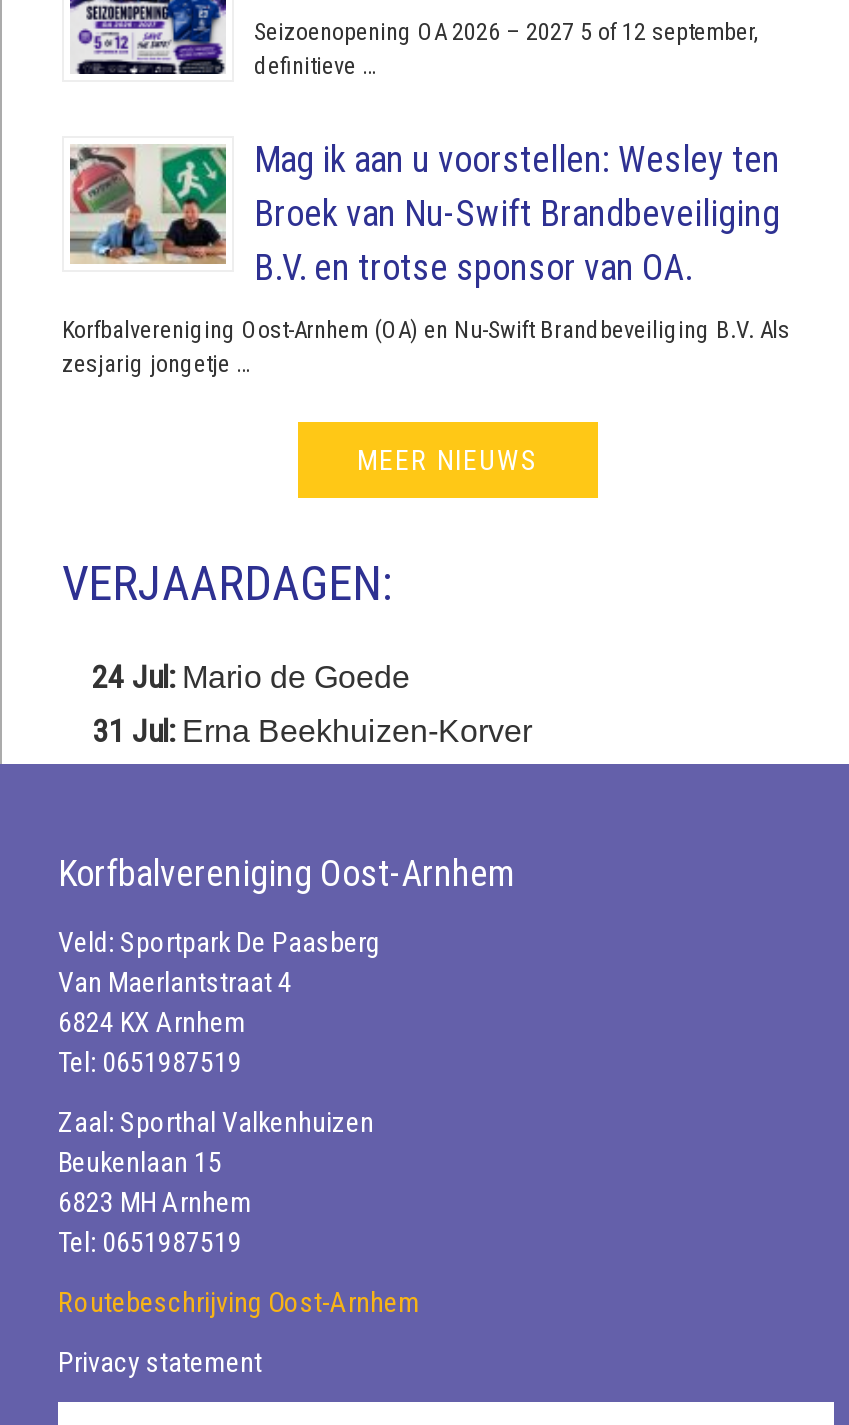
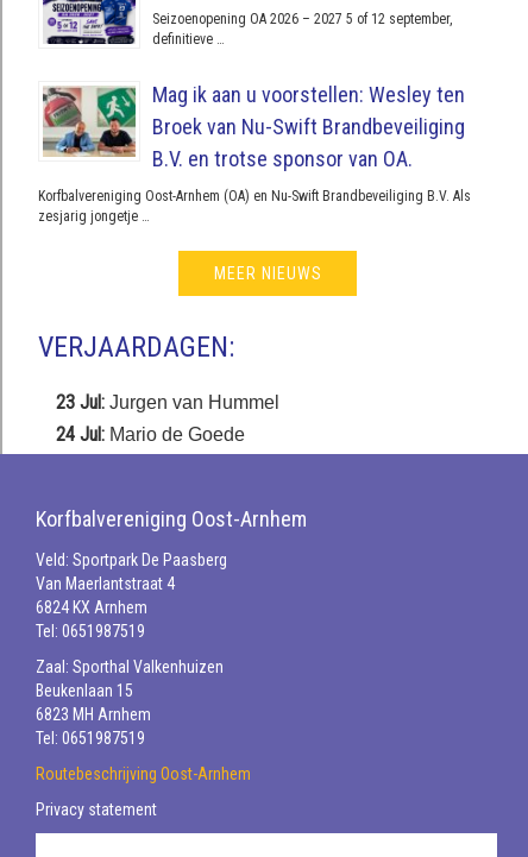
none -> [56,391,279,414] 23 Jul: Jurgen van Hummel
moved [92,658,410,696] -> [56,423,245,446]: 24 Jul: Mario de Goede
[92,712,532,750] 31 Jul: Erna Beekhuizen-Korver -> none

